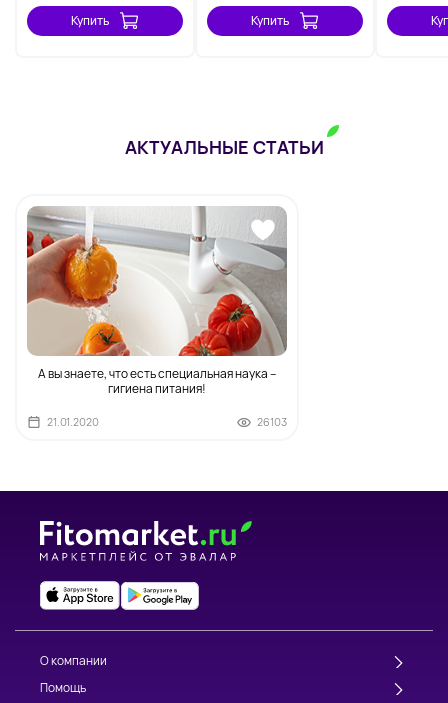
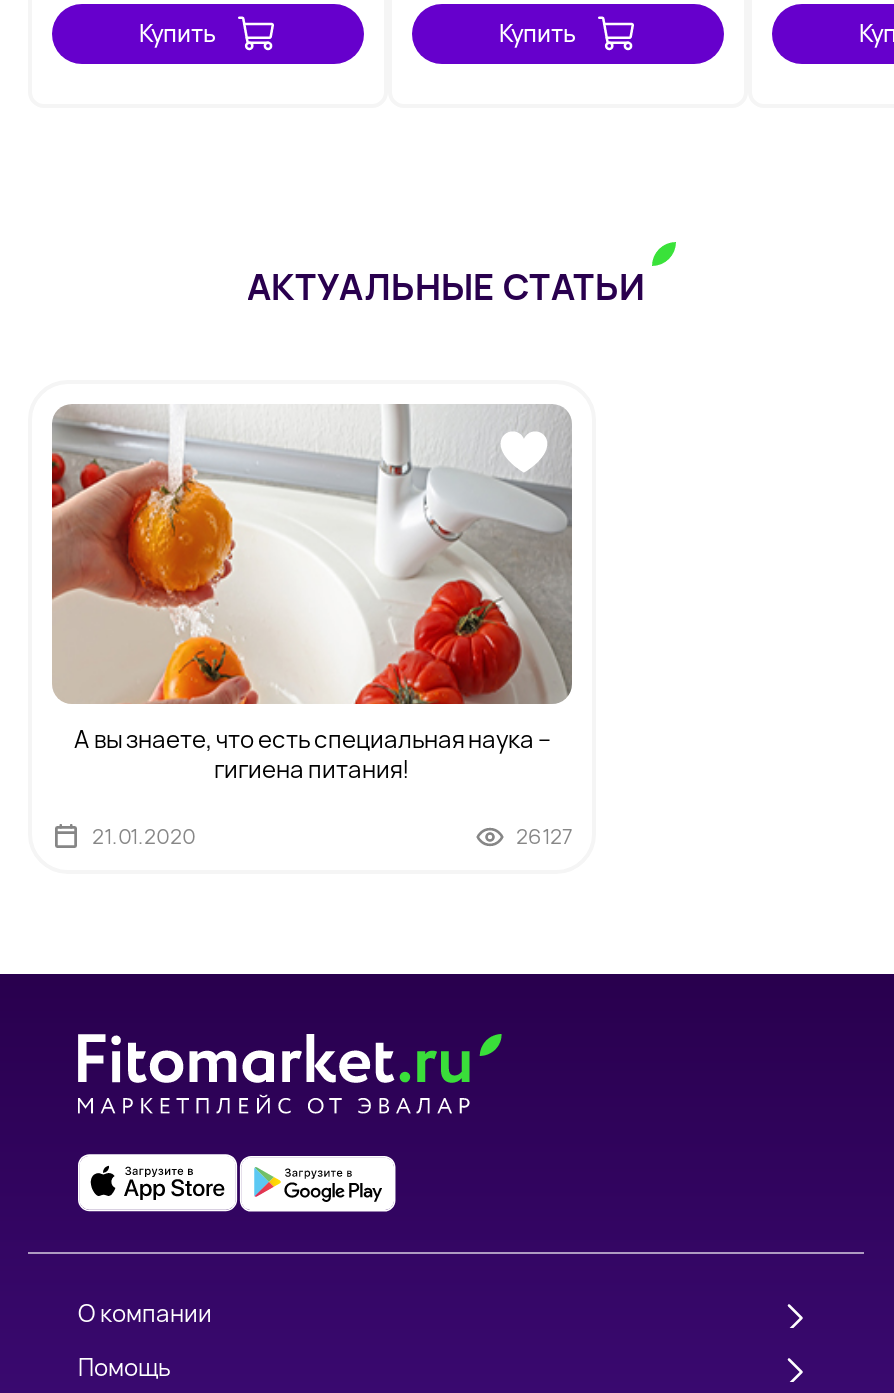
[257,415,287,429] 26103 -> [516,822,572,850] 26127

